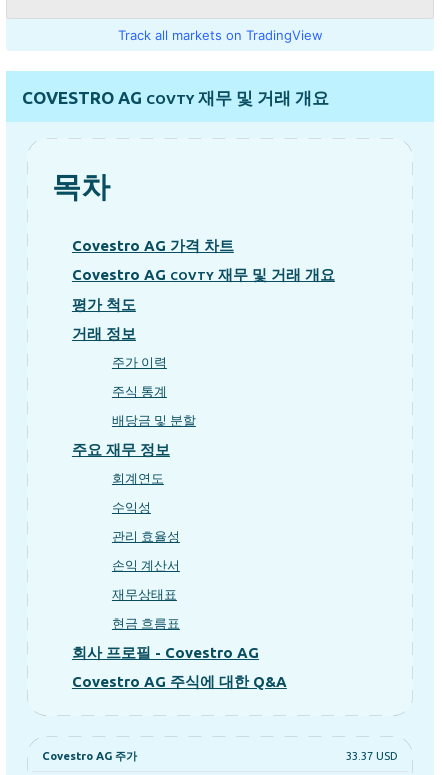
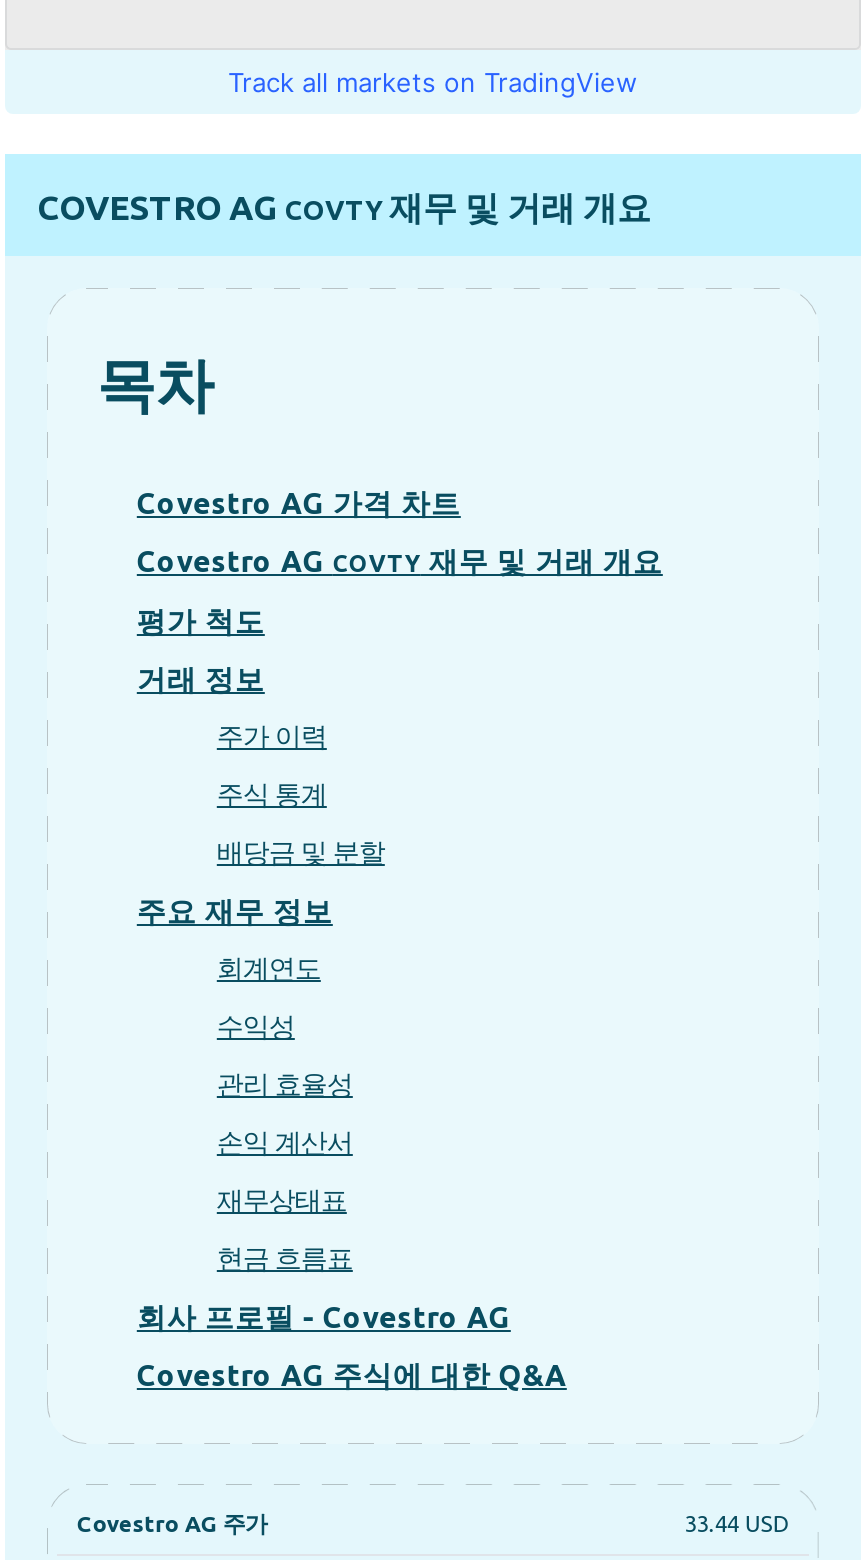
[346,749,398,762] 33.37 USD -> [685,1509,789,1535] 33.44 USD

